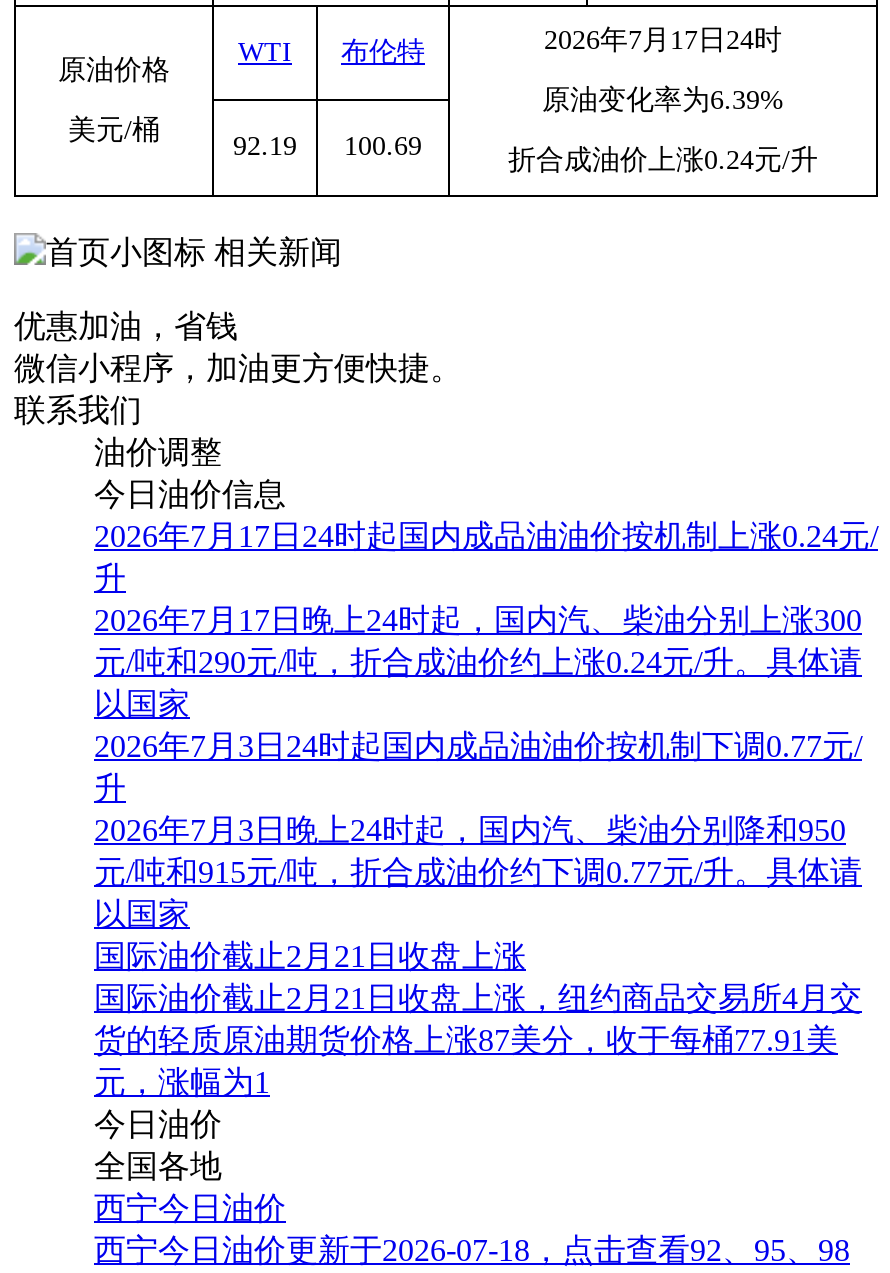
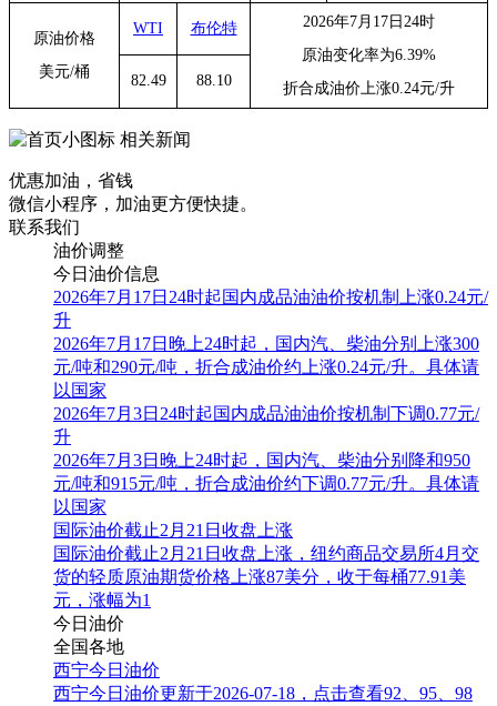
[233,131,297,161] 92.19 -> [130,72,166,89] 82.49
[344,131,422,161] 100.69 -> [196,72,231,89] 88.10

